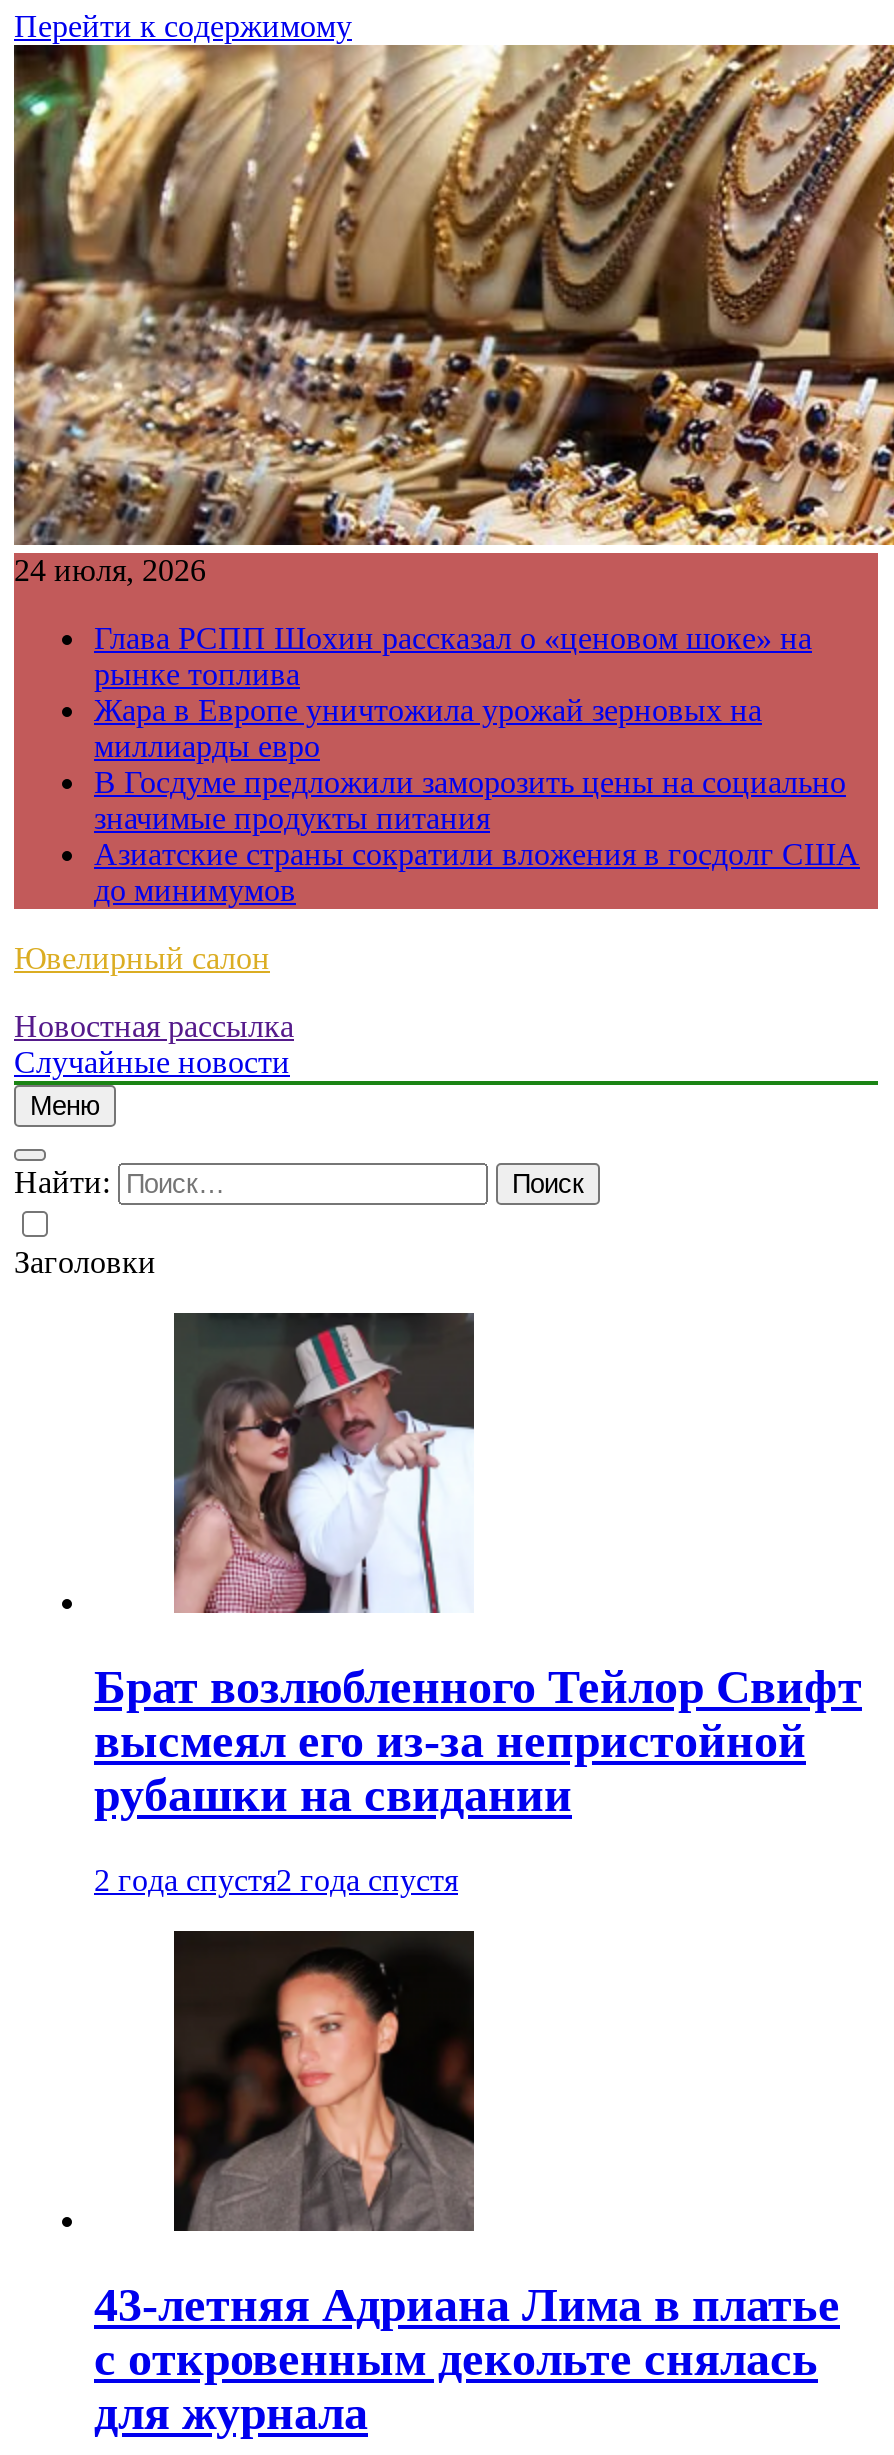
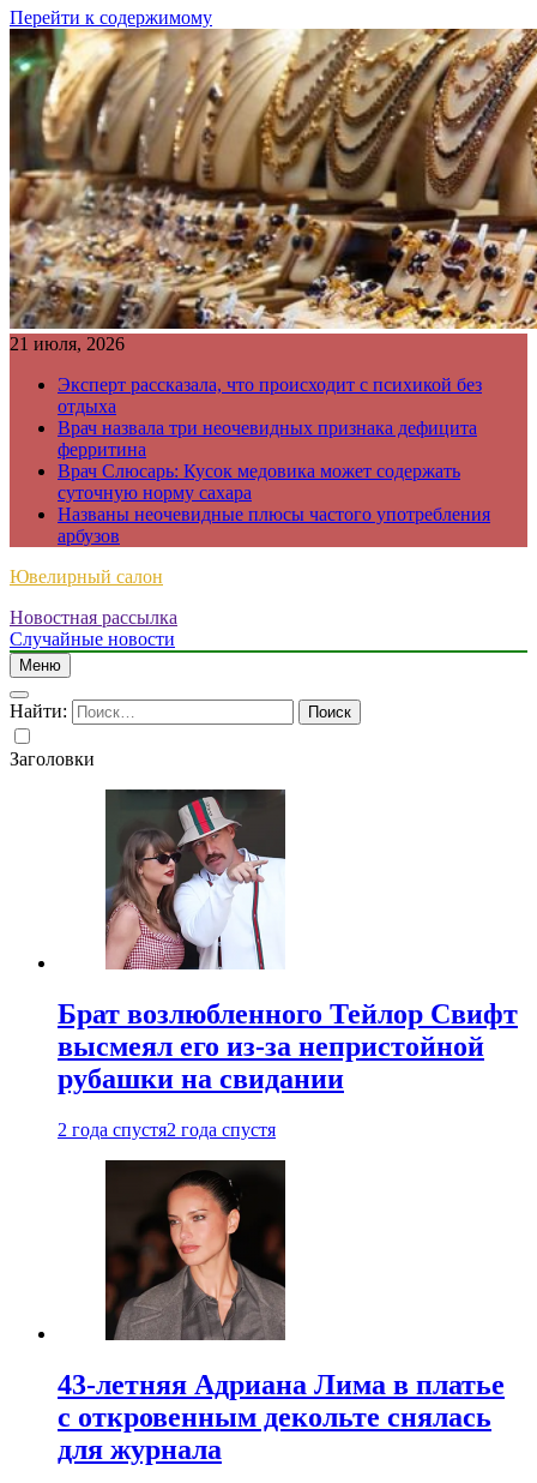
[14,553,206,587] 24 июля, 2026 -> [10,334,125,354] 21 июля, 2026
[94,621,860,907] Глава РСПП Шохин рассказал о «ценовом шоке» на | рынке топлива | Жара в Европе уничтожила урожай зерновых на | миллиарды евро | В Госдуме предложили заморозить цены на социально | значимые продукты питания | Азиатские страны сократили вложения в госдолг США | до минимумов -> [58,374,490,546] Эксперт рассказала, что происходит с психикой без | отдыха | Врач назвала три неочевидных признака дефицита | ферритина | Врач Слюсарь: Кусок медовика может содержать | суточную норму сахара | Названы неочевидные плюсы частого употребления | арбузов

